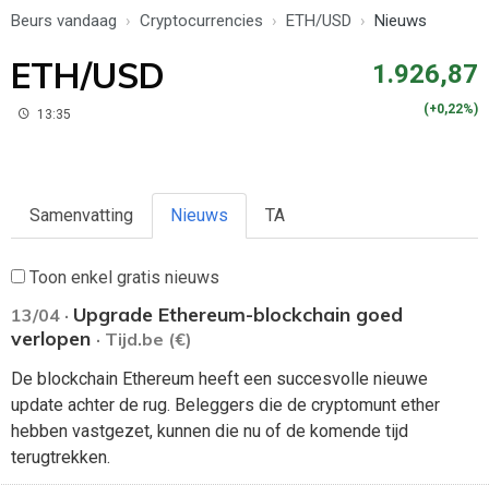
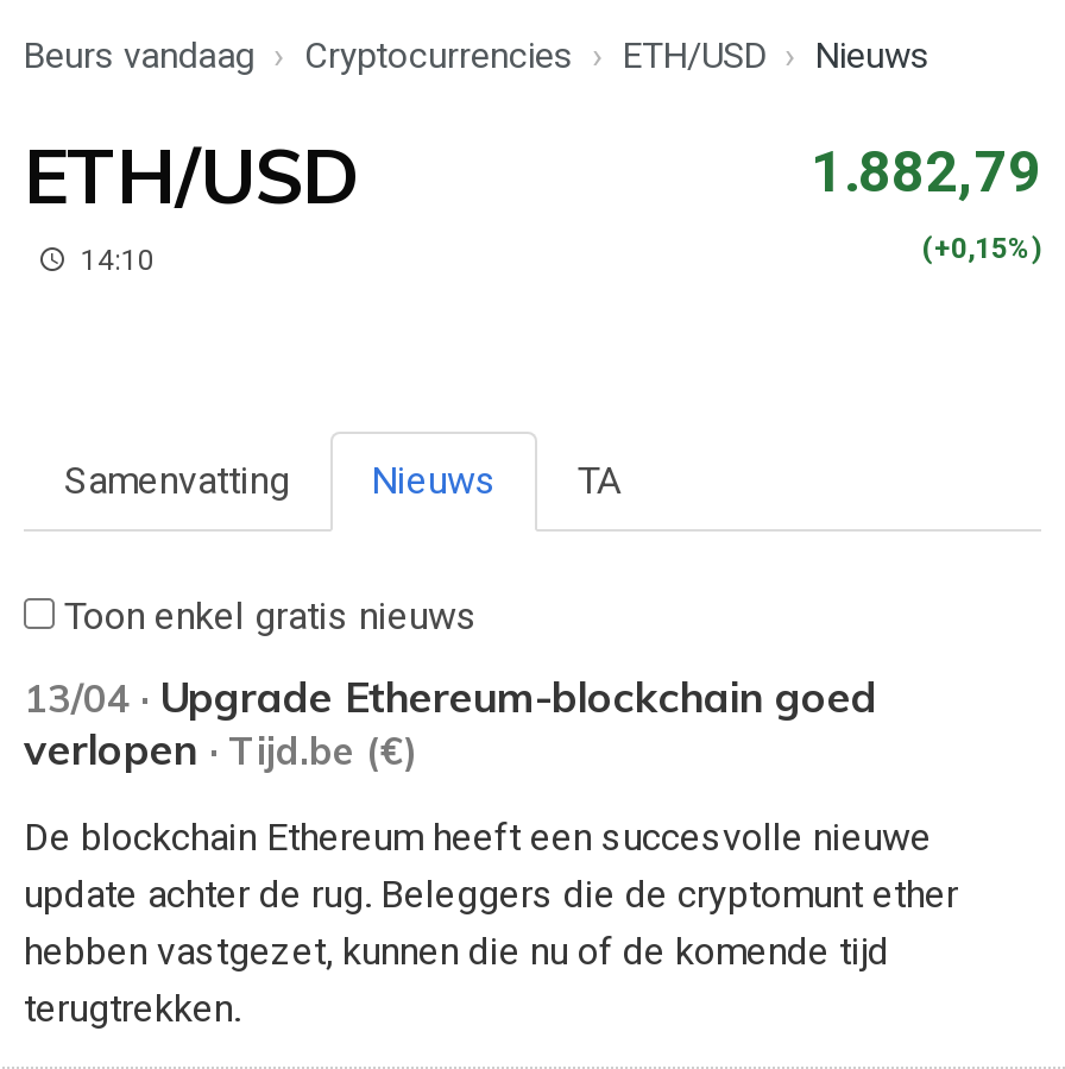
[372,59,478,90] 1.926,87 -> [811,140,1041,206] 1.882,79
[37,107,71,122] 13:35 -> [81,244,155,278] 14:10
[424,102,478,117] (+0,22%) -> [922,232,1041,266] (+0,15%)

